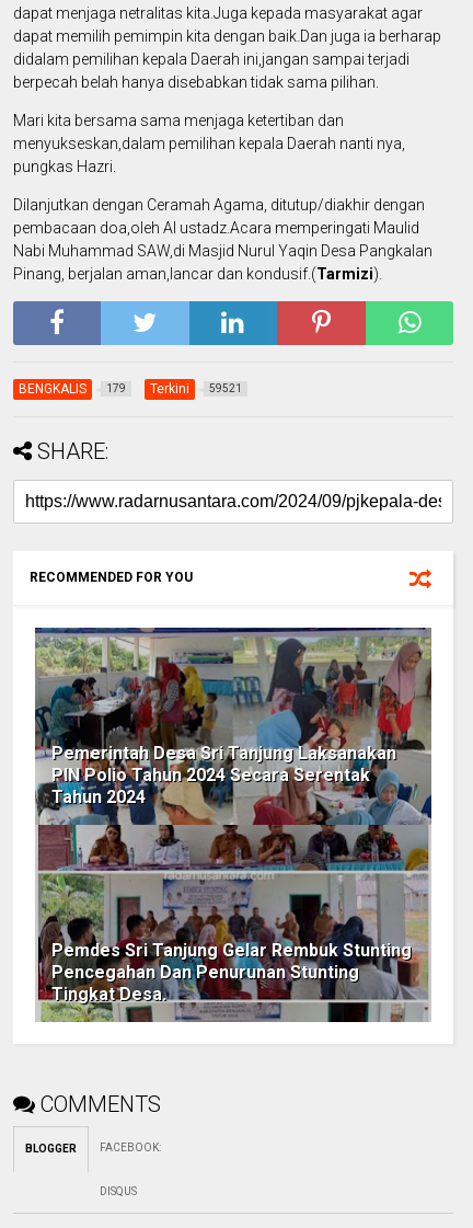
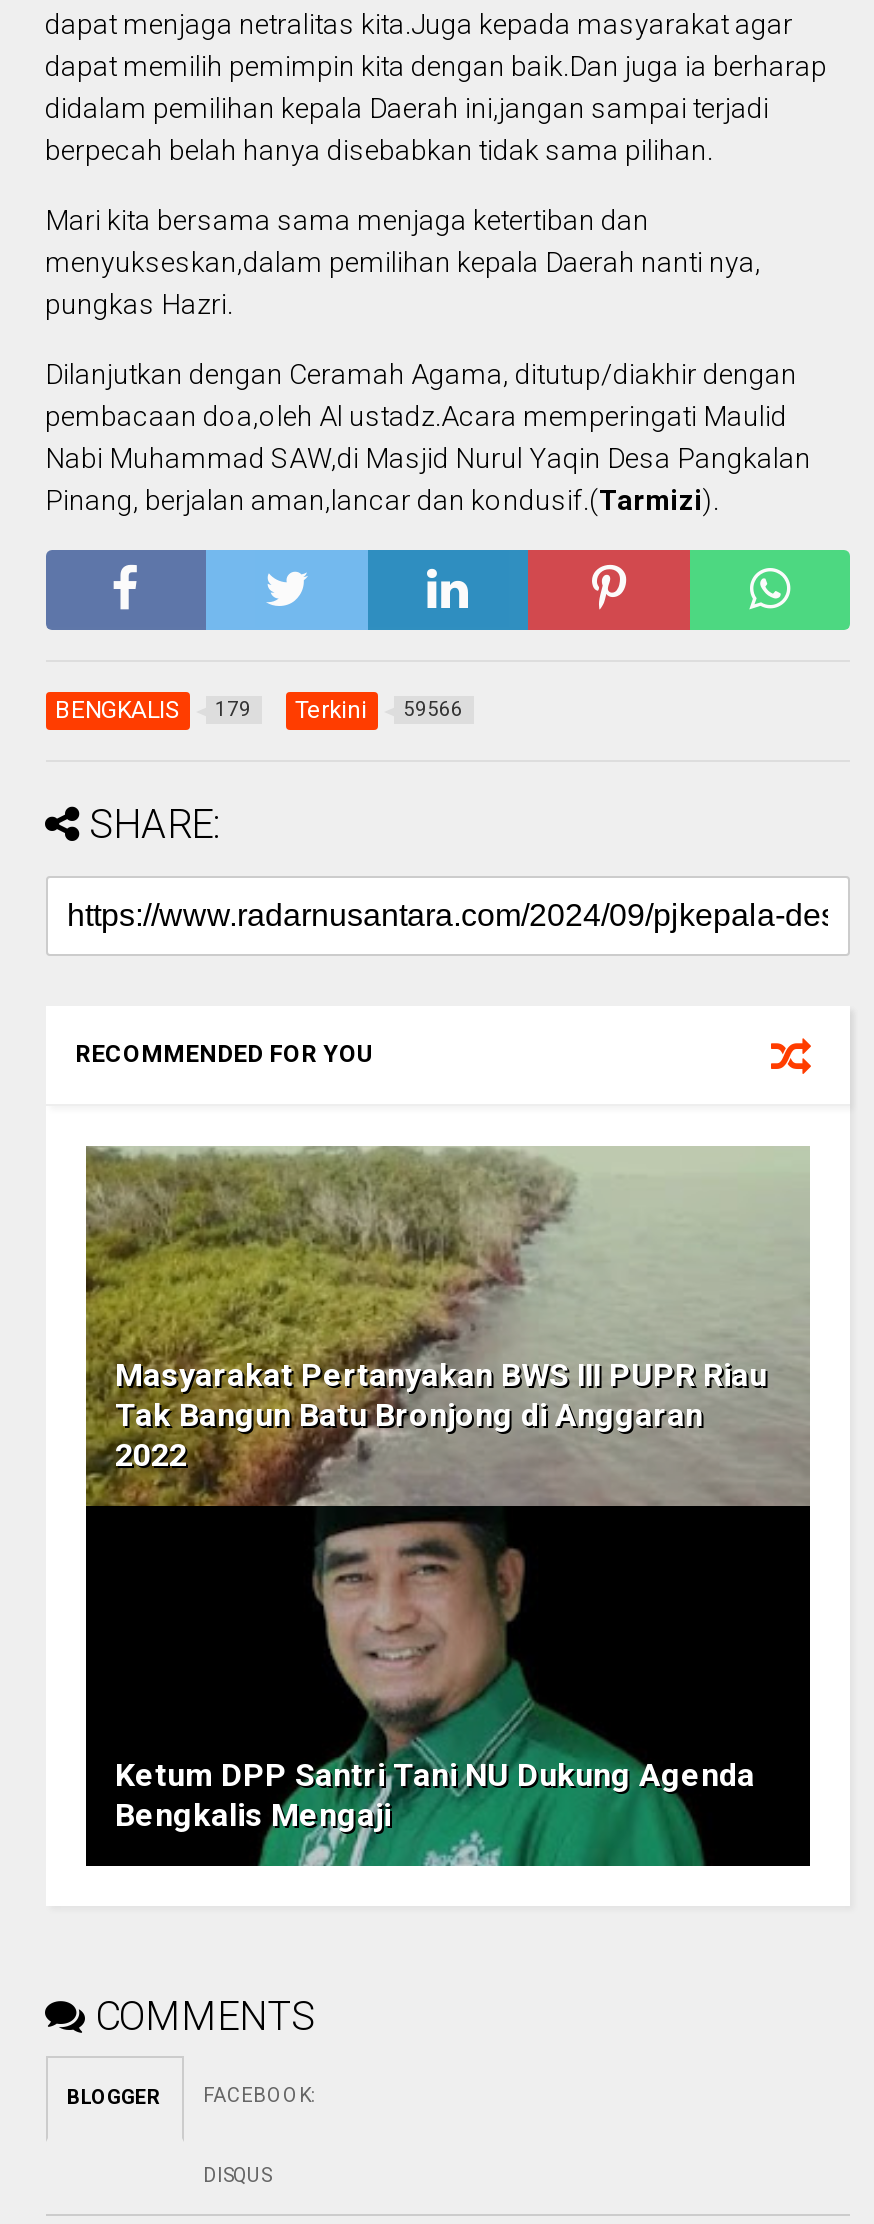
[18,381,241,397] BENGKALIS 179 Terkini 59521 -> [55,696,463,724] BENGKALIS 179 Terkini 59566
[34,627,431,807] [image] | Pemerintah Desa Sri Tanjung Laksanakan | PIN Polio Tahun 2024 Secara Serentak | Tahun 2024 -> [84,1144,810,1474] [image] | Masyarakat Pertanyakan BWS III PUPR Riau | Tak Bangun Batu Bronjong di Anggaran | 2022
[35,772,432,1023] [image] | Pemdes Sri Tanjung Gelar Rembuk Stunting | Pencegahan Dan Penurunan Stunting | Tingkat Desa. -> [84,1408,812,1868] [image] | Ketum DPP Santri Tani NU Dukung Agenda | Bengkalis Mengaji

